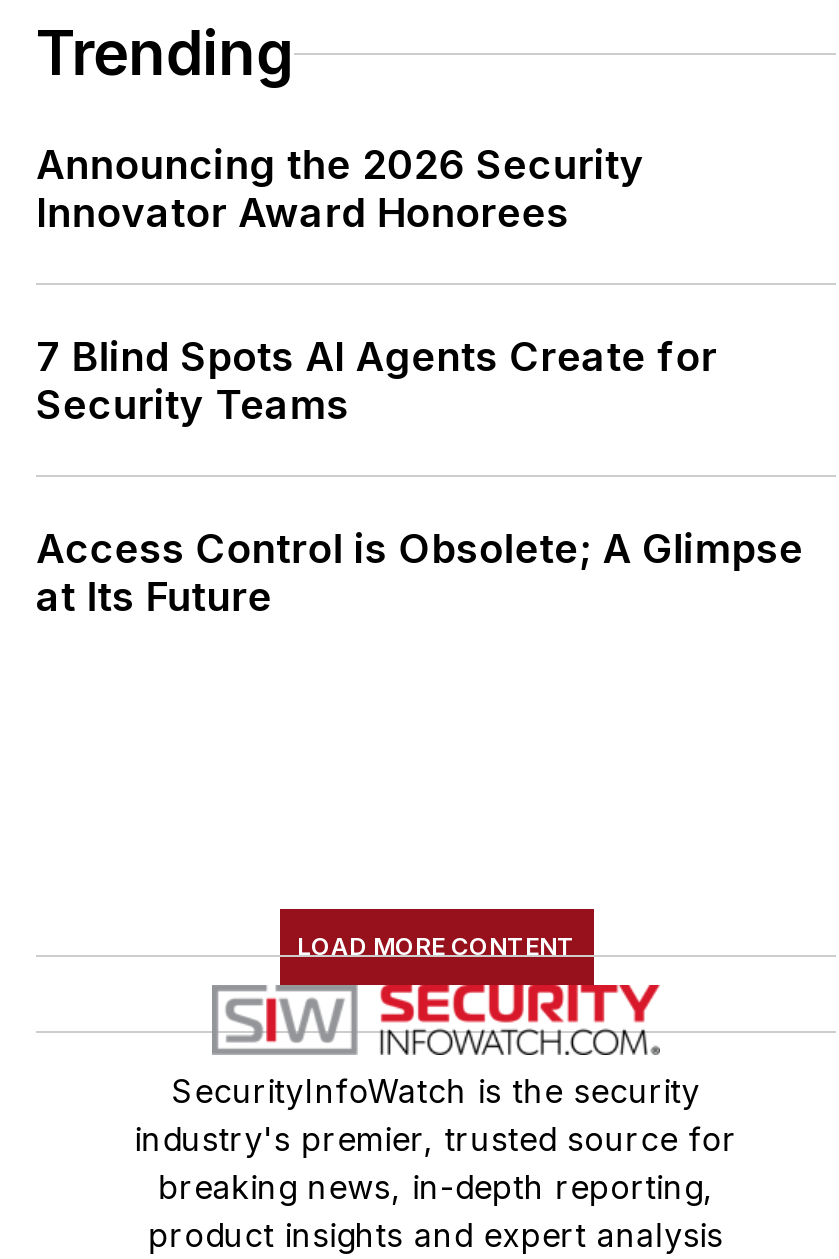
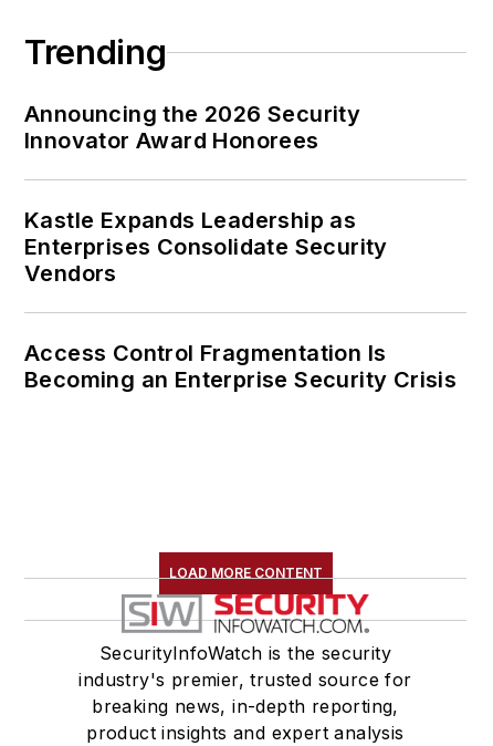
[36,333,717,429] 7 Blind Spots AI Agents Create for | Security Teams -> [24,207,388,287] Kastle Expands Leadership as | Enterprises Consolidate Security | Vendors
[36,525,804,621] Access Control is Obsolete; A Glimpse | at Its Future -> [24,340,457,393] Access Control Fragmentation Is | Becoming an Enterprise Security Crisis

